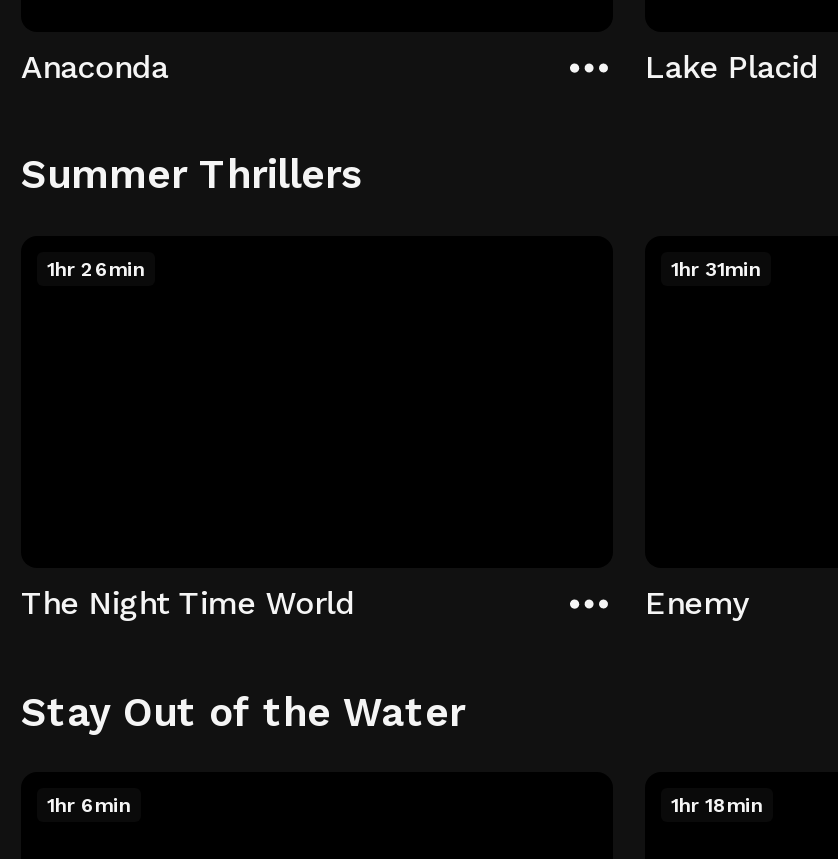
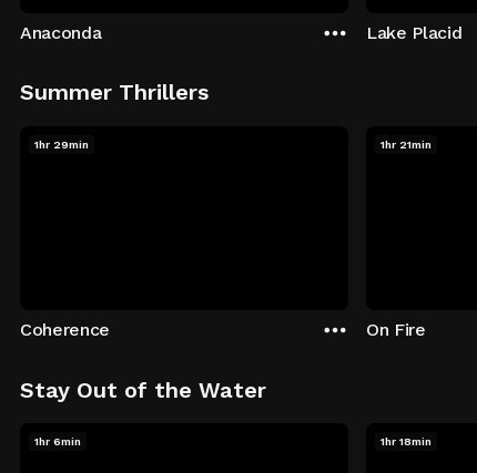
[47,257,145,279] 1hr 26min -> [34,138,89,150] 1hr 29min
[671,257,761,279] 1hr 31min -> [380,138,432,150] 1hr 21min
[21,584,354,622] The Night Time World -> [20,319,110,340] Coherence
[645,584,748,622] Enemy -> [366,319,426,340] On Fire

